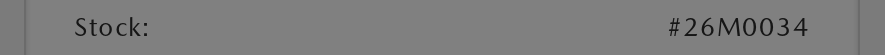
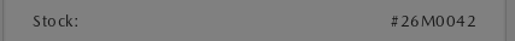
[668,11,810,41] #26M0034 -> [391,12,476,30] #26M0042

